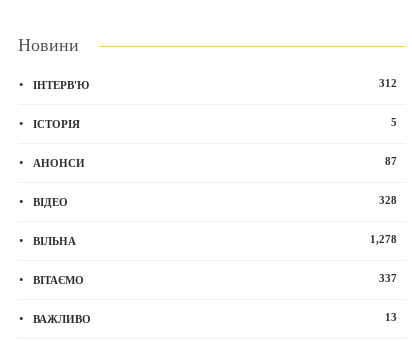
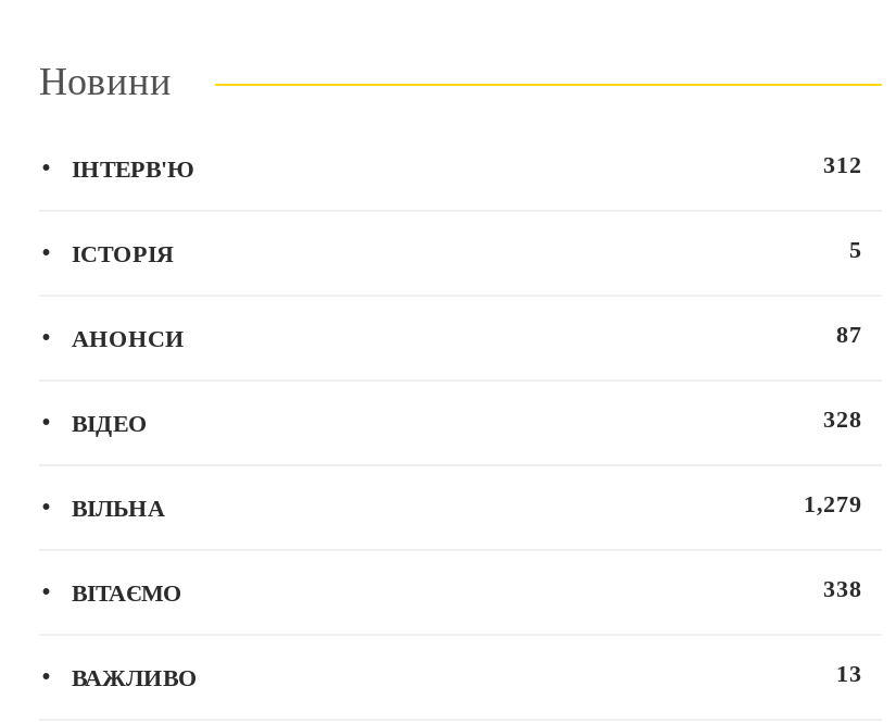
[370,233,397,245] 1,278 -> [804,490,862,516] 1,279
[379,272,397,284] 337 -> [823,575,862,601] 338

